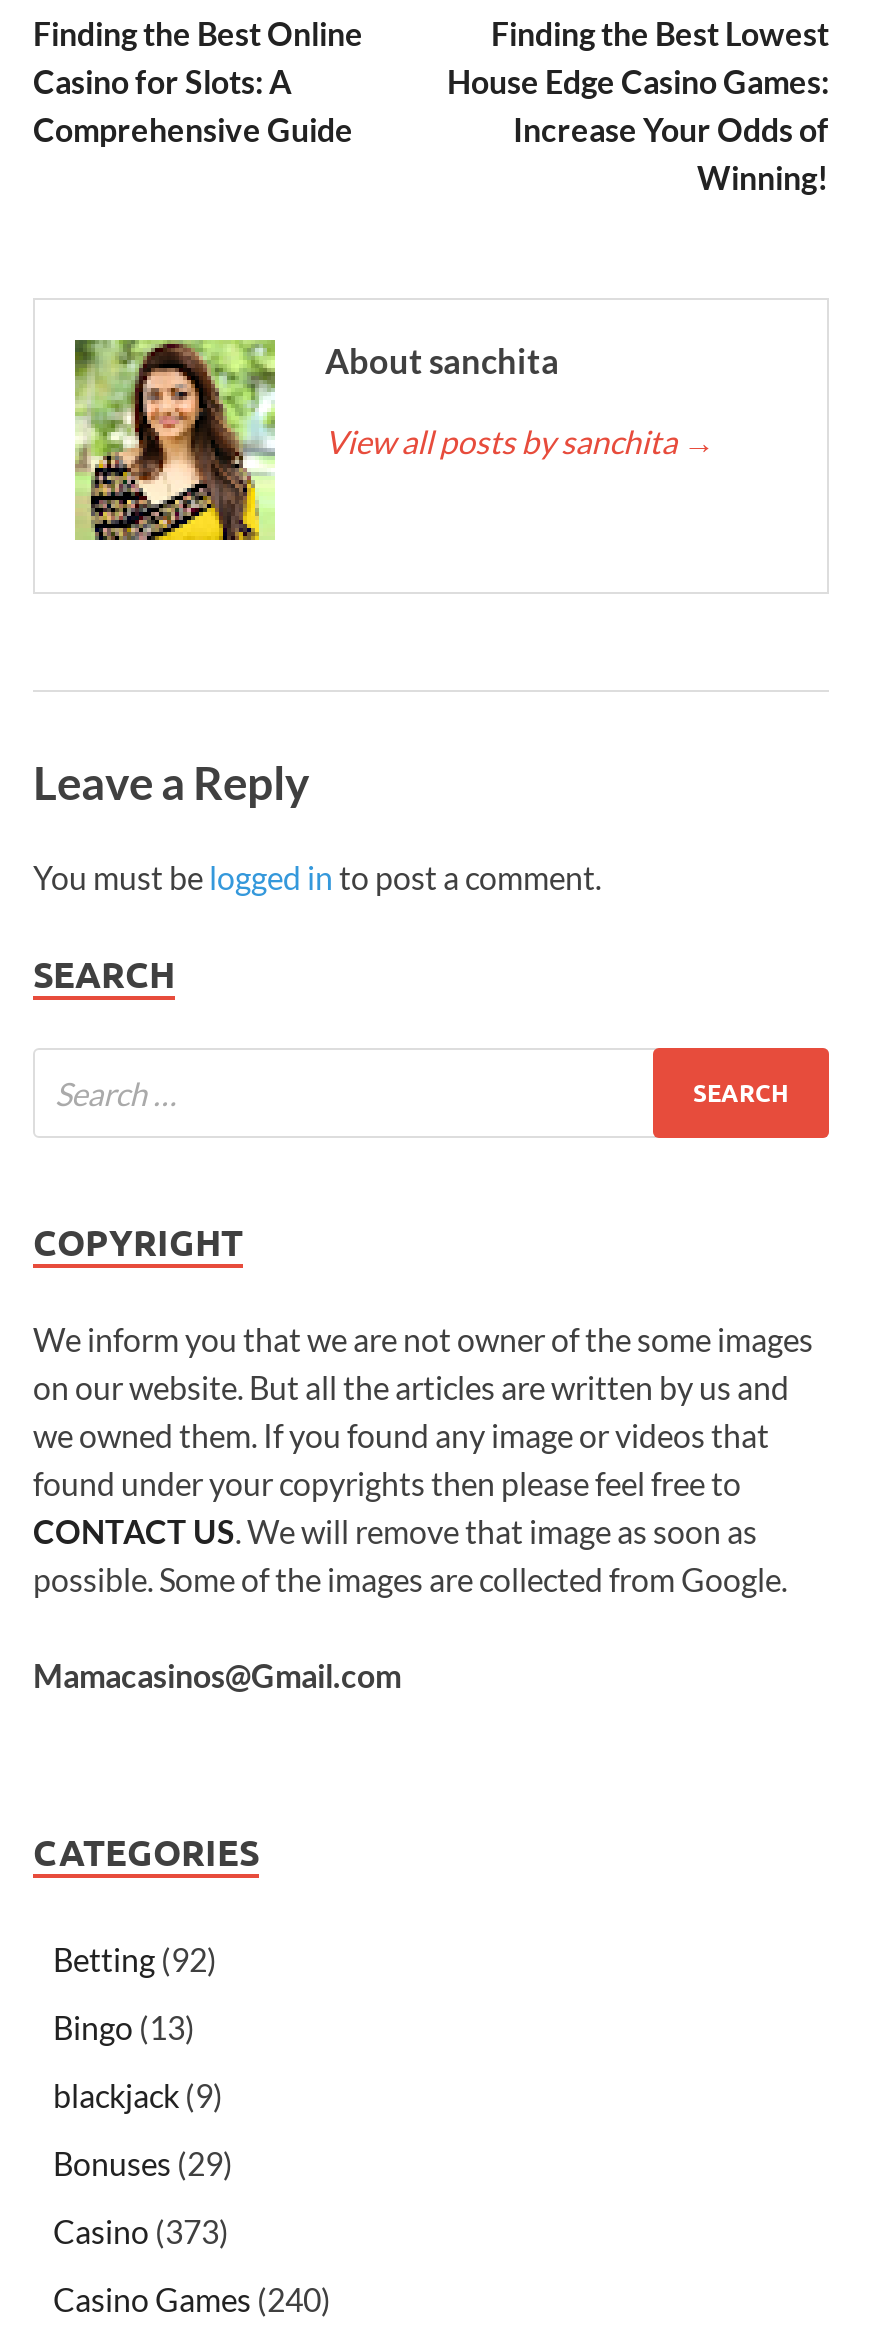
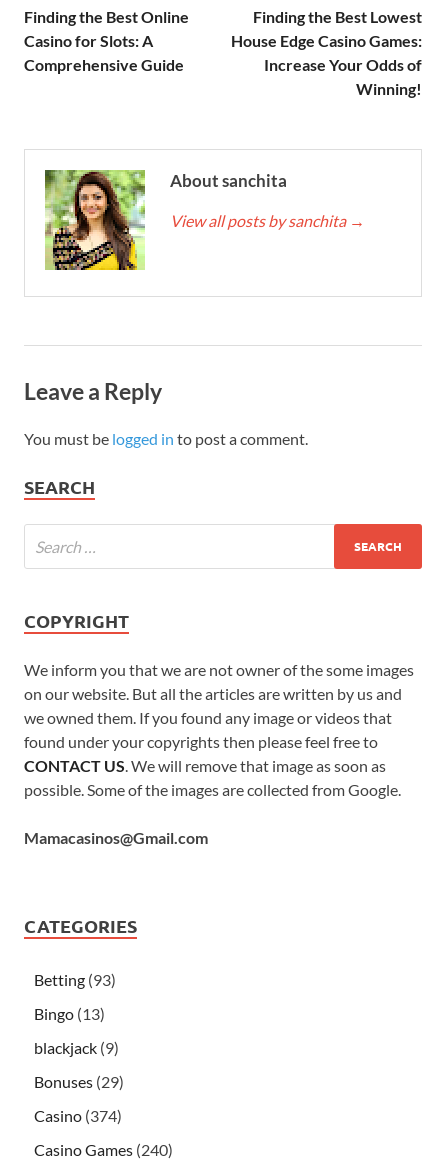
[53,1940,217,1978] Betting (92) -> [34,970,116,989] Betting (93)
[53,2212,229,2250] Casino (373) -> [34,1106,122,1125] Casino (374)

